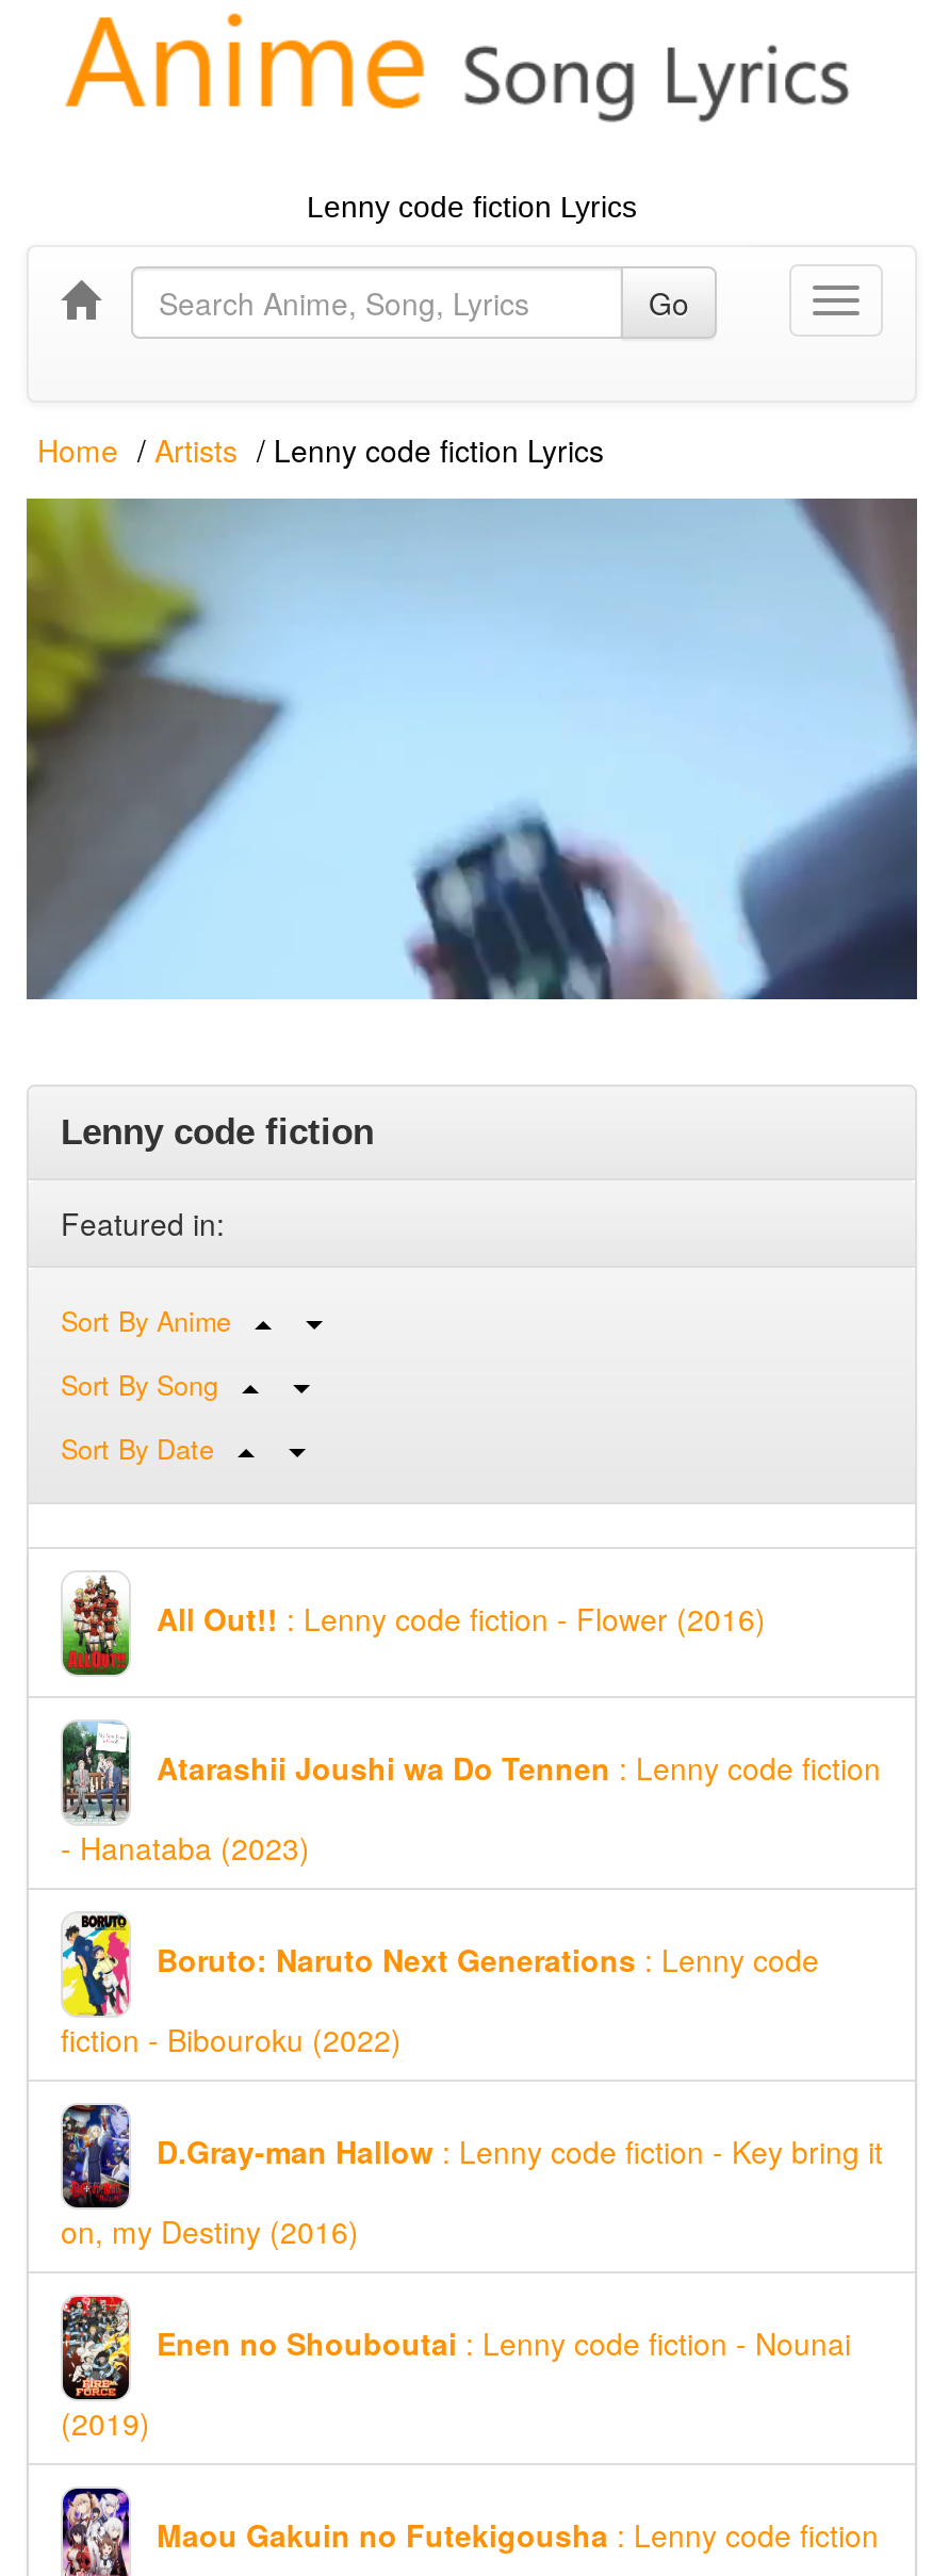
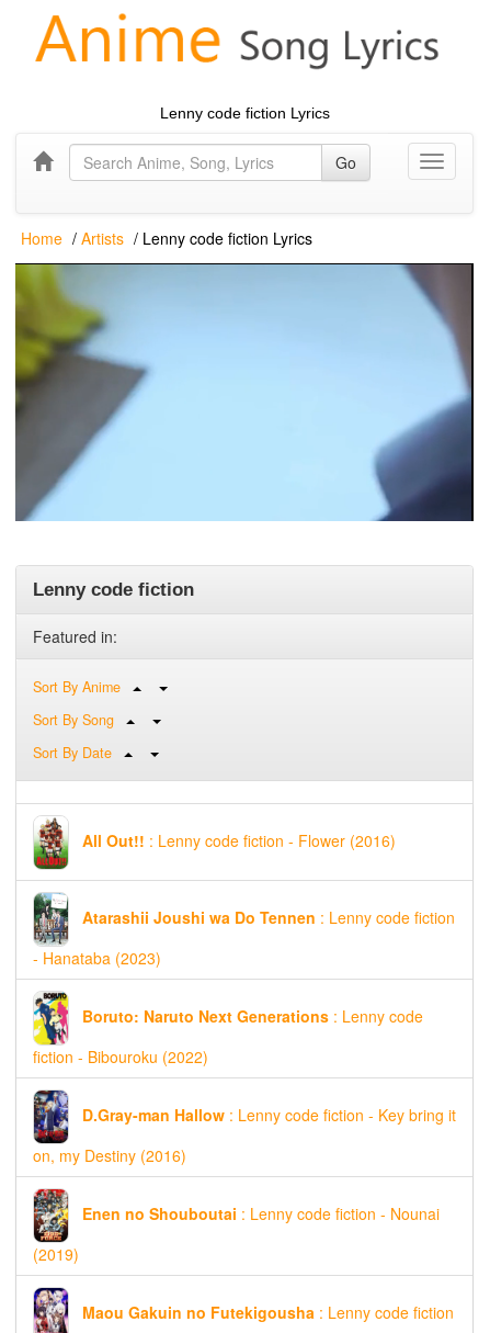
[278,496,919,1001] [image] -> [15,262,475,521] [image]

